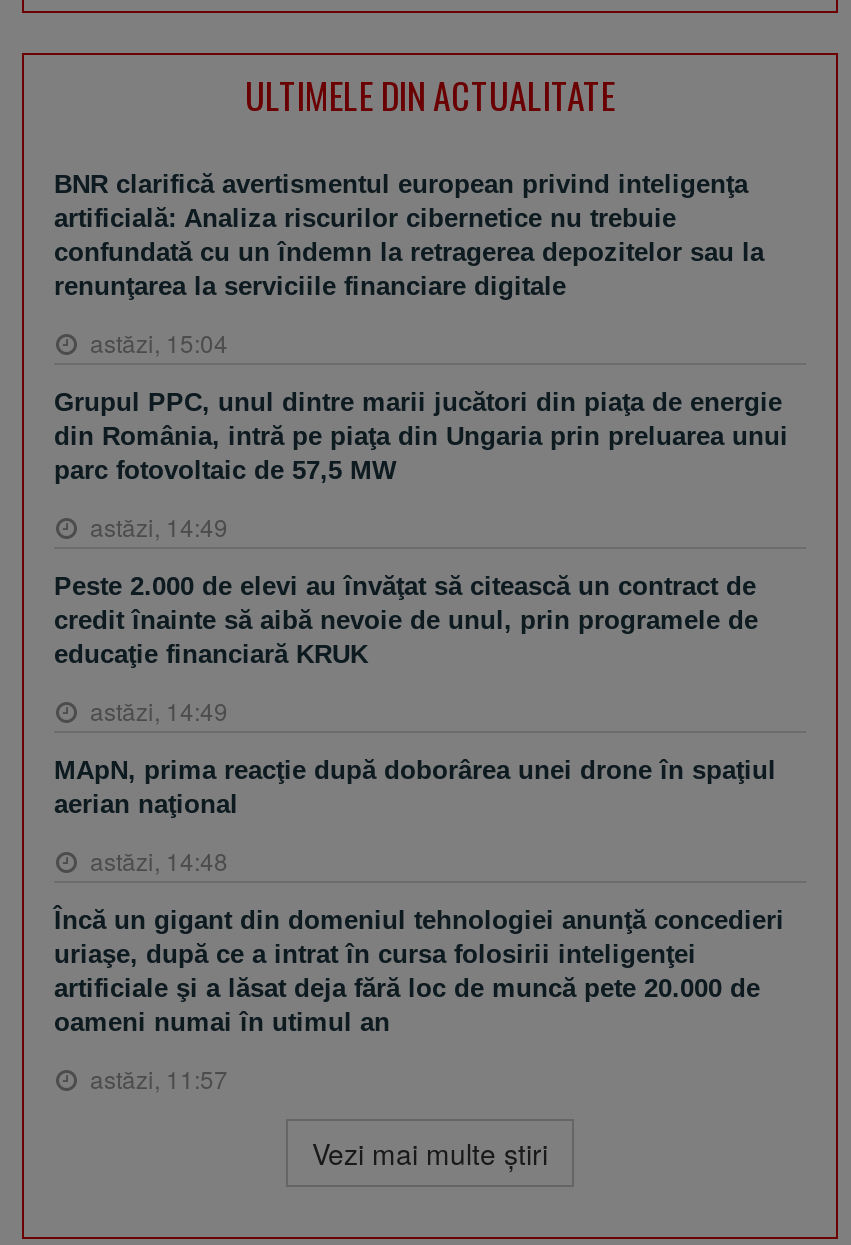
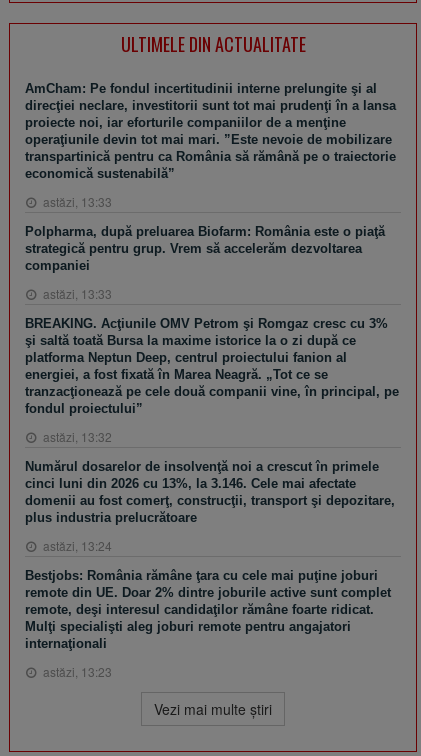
[54,169,764,301] BNR clarifică avertismentul european privind inteligenţa | artificială: Analiza riscurilor cibernetice nu trebuie | confundată cu un îndemn la retragerea depozitelor sau la | renunţarea la serviciile financiare digitale -> [25,81,396,181] AmCham: Pe fondul incertitudinii interne prelungite şi al | direcţiei neclare, investitorii sunt tot mai prudenţi în a lansa | proiecte noi, iar eforturile companiilor de a menţine | operaţiunile devin tot mai mari. ”Este nevoie de mobilizare | transpartinică pentru ca România să rămână pe o traiectorie | economică sustenabilă”
[84,325,228,359] astăzi, 15:04 -> [40,193,112,210] astăzi, 13:33
[54,387,788,485] Grupul PPC, unul dintre marii jucători din piaţa de energie | din România, intră pe piaţa din Ungaria prin preluarea unui | parc fotovoltaic de 57,5 MW -> [25,224,385,273] Polpharma, după preluarea Biofarm: România este o piaţă | strategică pentru grup. Vrem să accelerăm dezvoltarea | companiei
[84,509,228,543] astăzi, 14:49 -> [40,285,112,302] astăzi, 13:33
[54,571,758,669] Peste 2.000 de elevi au învăţat să citească un contract de | credit înainte să aibă nevoie de unul, prin programele de | educaţie financiară KRUK -> [25,316,399,416] BREAKING. Acţiunile OMV Petrom şi Romgaz cresc cu 3% | şi saltă toată Bursa la maxime istorice la o zi după ce | platforma Neptun Deep, centrul proiectului fanion al | energiei, a fost fixată în Marea Neagră. „Tot ce se | tranzacţionează pe cele două companii vine, în principal, pe | fondul proiectului”
[84,693,228,727] astăzi, 14:49 -> [40,428,112,445] astăzi, 13:32
[54,755,776,819] MApN, prima reacţie după doborârea unei drone în spaţiul | aerian naţional -> [25,459,395,525] Numărul dosarelor de insolvenţă noi a crescut în primele | cinci luni din 2026 cu 13%, la 3.146. Cele mai afectate | domenii au fost comerţ, construcţii, transport şi depozitare, | plus industria prelucrătoare
[84,843,228,877] astăzi, 14:48 -> [40,537,112,554] astăzi, 13:24
[54,905,784,1037] Încă un gigant din domeniul tehnologiei anunţă concedieri | uriaşe, după ce a intrat în cursa folosirii inteligenţei | artificiale şi a lăsat deja fără loc de muncă pete 20.000 de | oameni numai în utimul an -> [25,568,391,651] Bestjobs: România rămâne ţara cu cele mai puţine joburi | remote din UE. Doar 2% dintre joburile active sunt complet | remote, deşi interesul candidaţilor rămâne foarte ridicat. | Mulţi specialişti aleg joburi remote pentru angajatori | internaţionali
[84,1061,228,1095] astăzi, 11:57 -> [40,663,112,680] astăzi, 13:23

